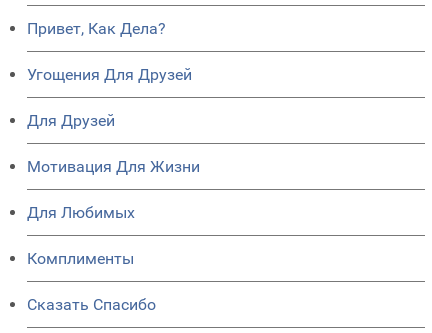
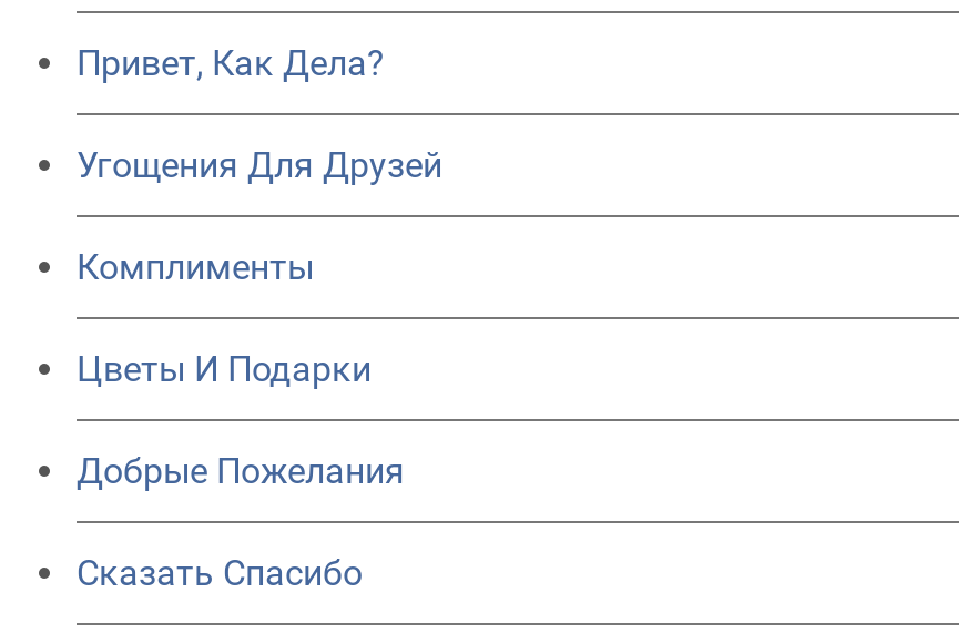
[27,111,200,222] Для Друзей | Мотивация Для Жизни | Для Любимых -> none
moved [27,249,134,268] -> [77,247,314,289]: Комплименты
none -> [77,349,405,493] Цветы И Подарки | Добрые Пожелания

